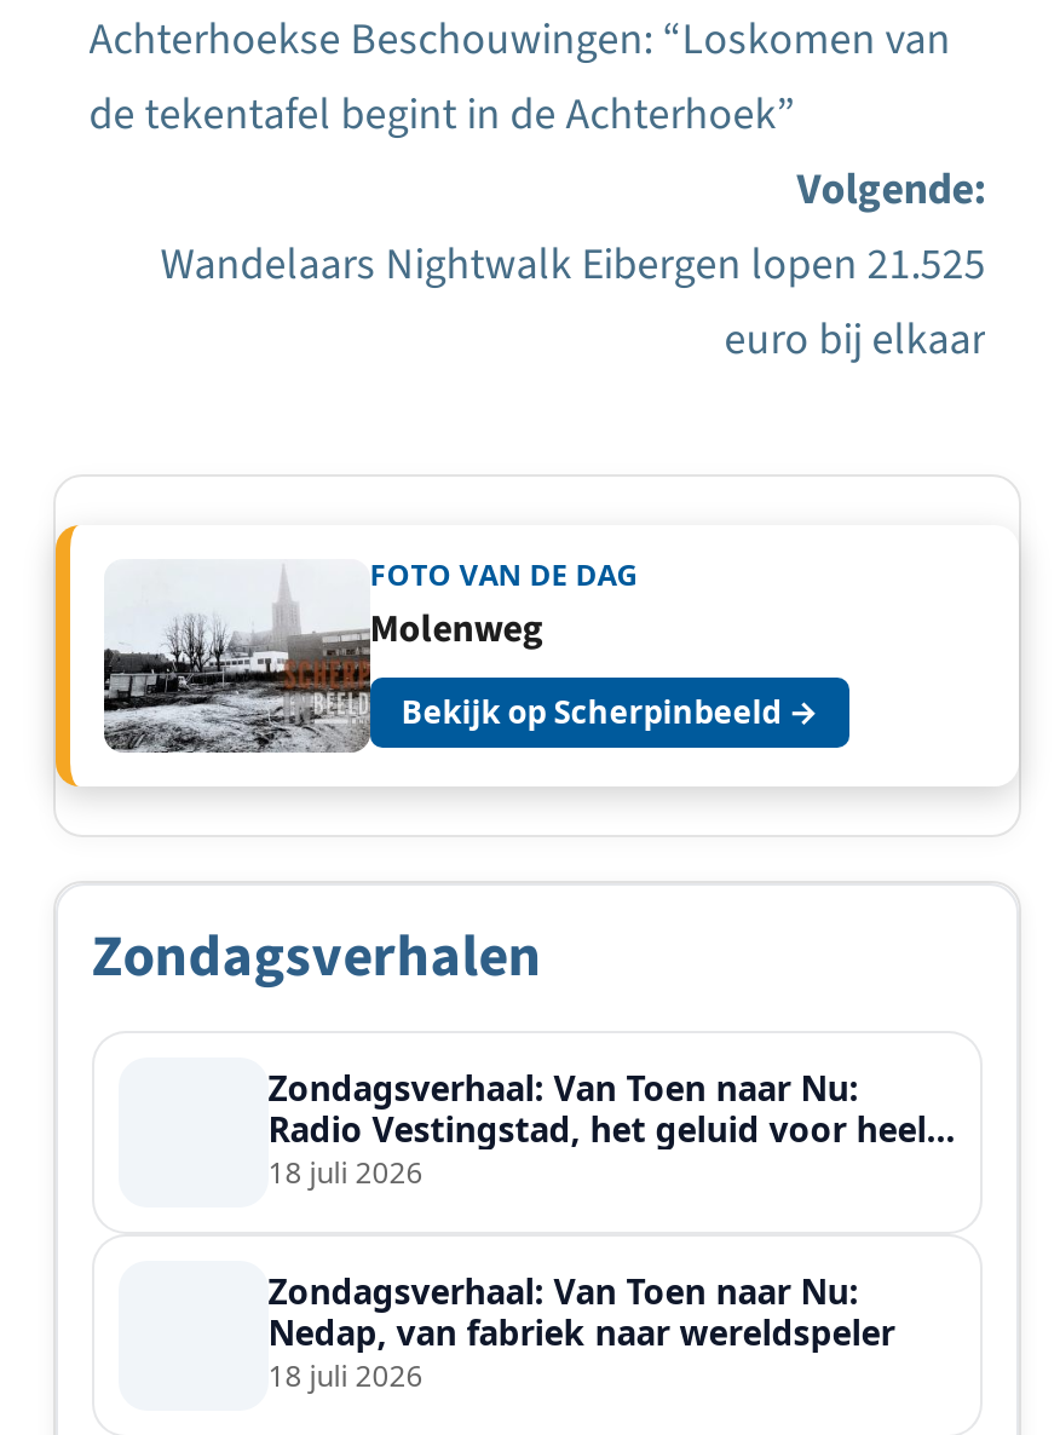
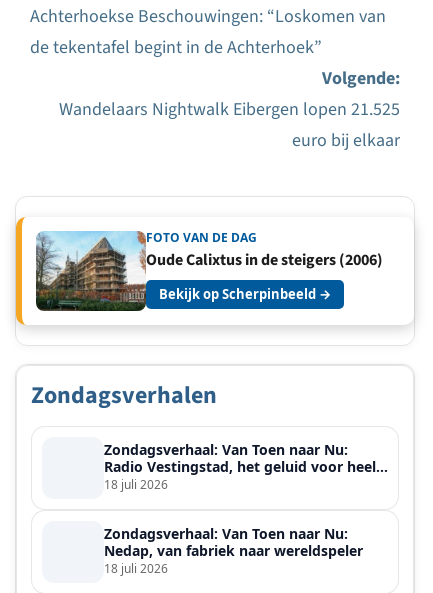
[104,561,544,755] [image] | Molenweg -> [35,231,383,312] [image] | Oude Calixtus in de steigers (2006)

